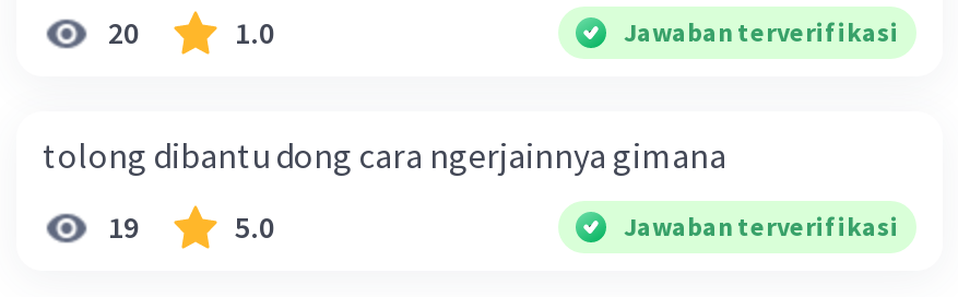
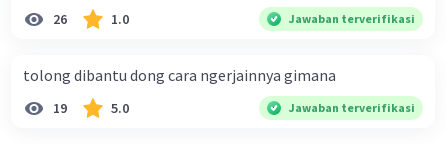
[108,14,139,53] 20 -> [53,10,67,28] 26

